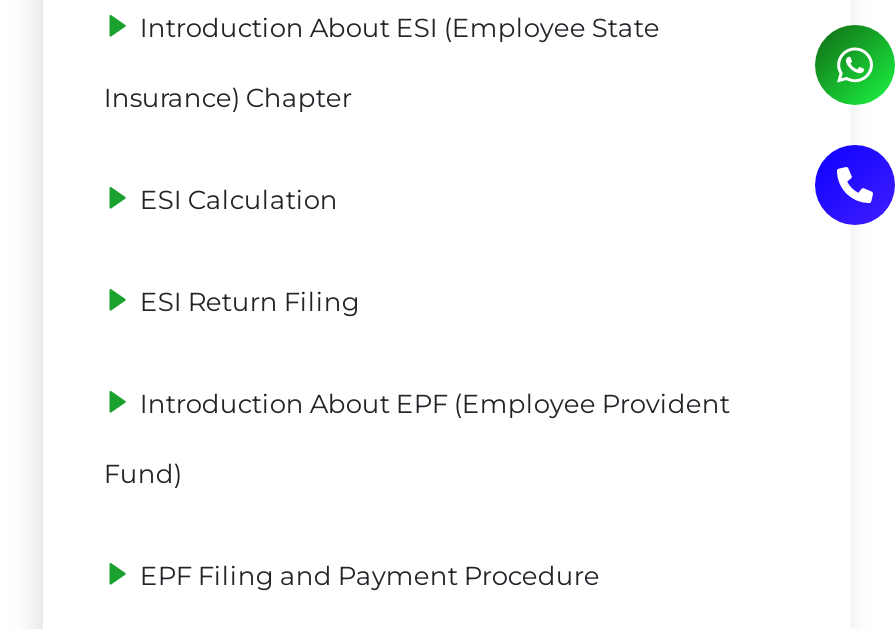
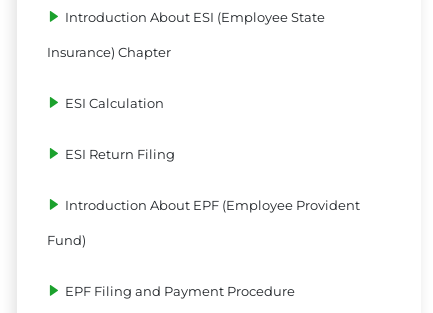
[813,23,889,107] [image] -> none
[813,143,889,227] [image] -> none

